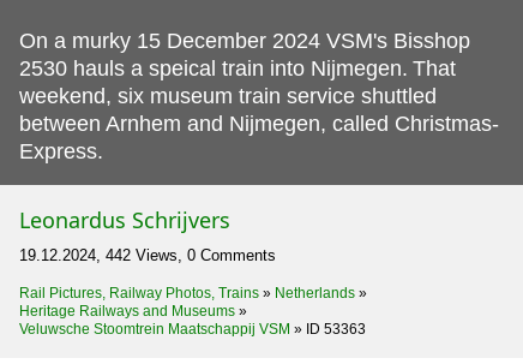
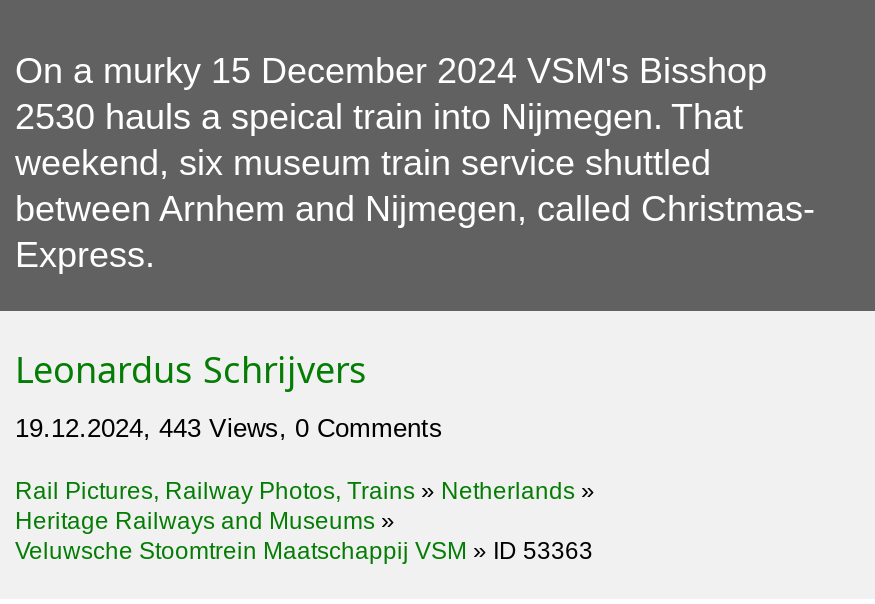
[19,246,276,264] 19.12.2024, 442 Views, 0 Comments -> [15,414,443,444] 19.12.2024, 443 Views, 0 Comments

